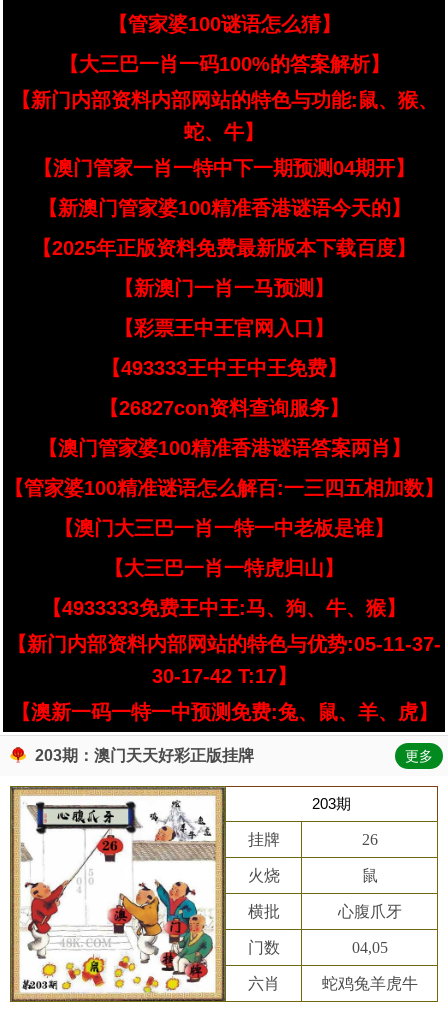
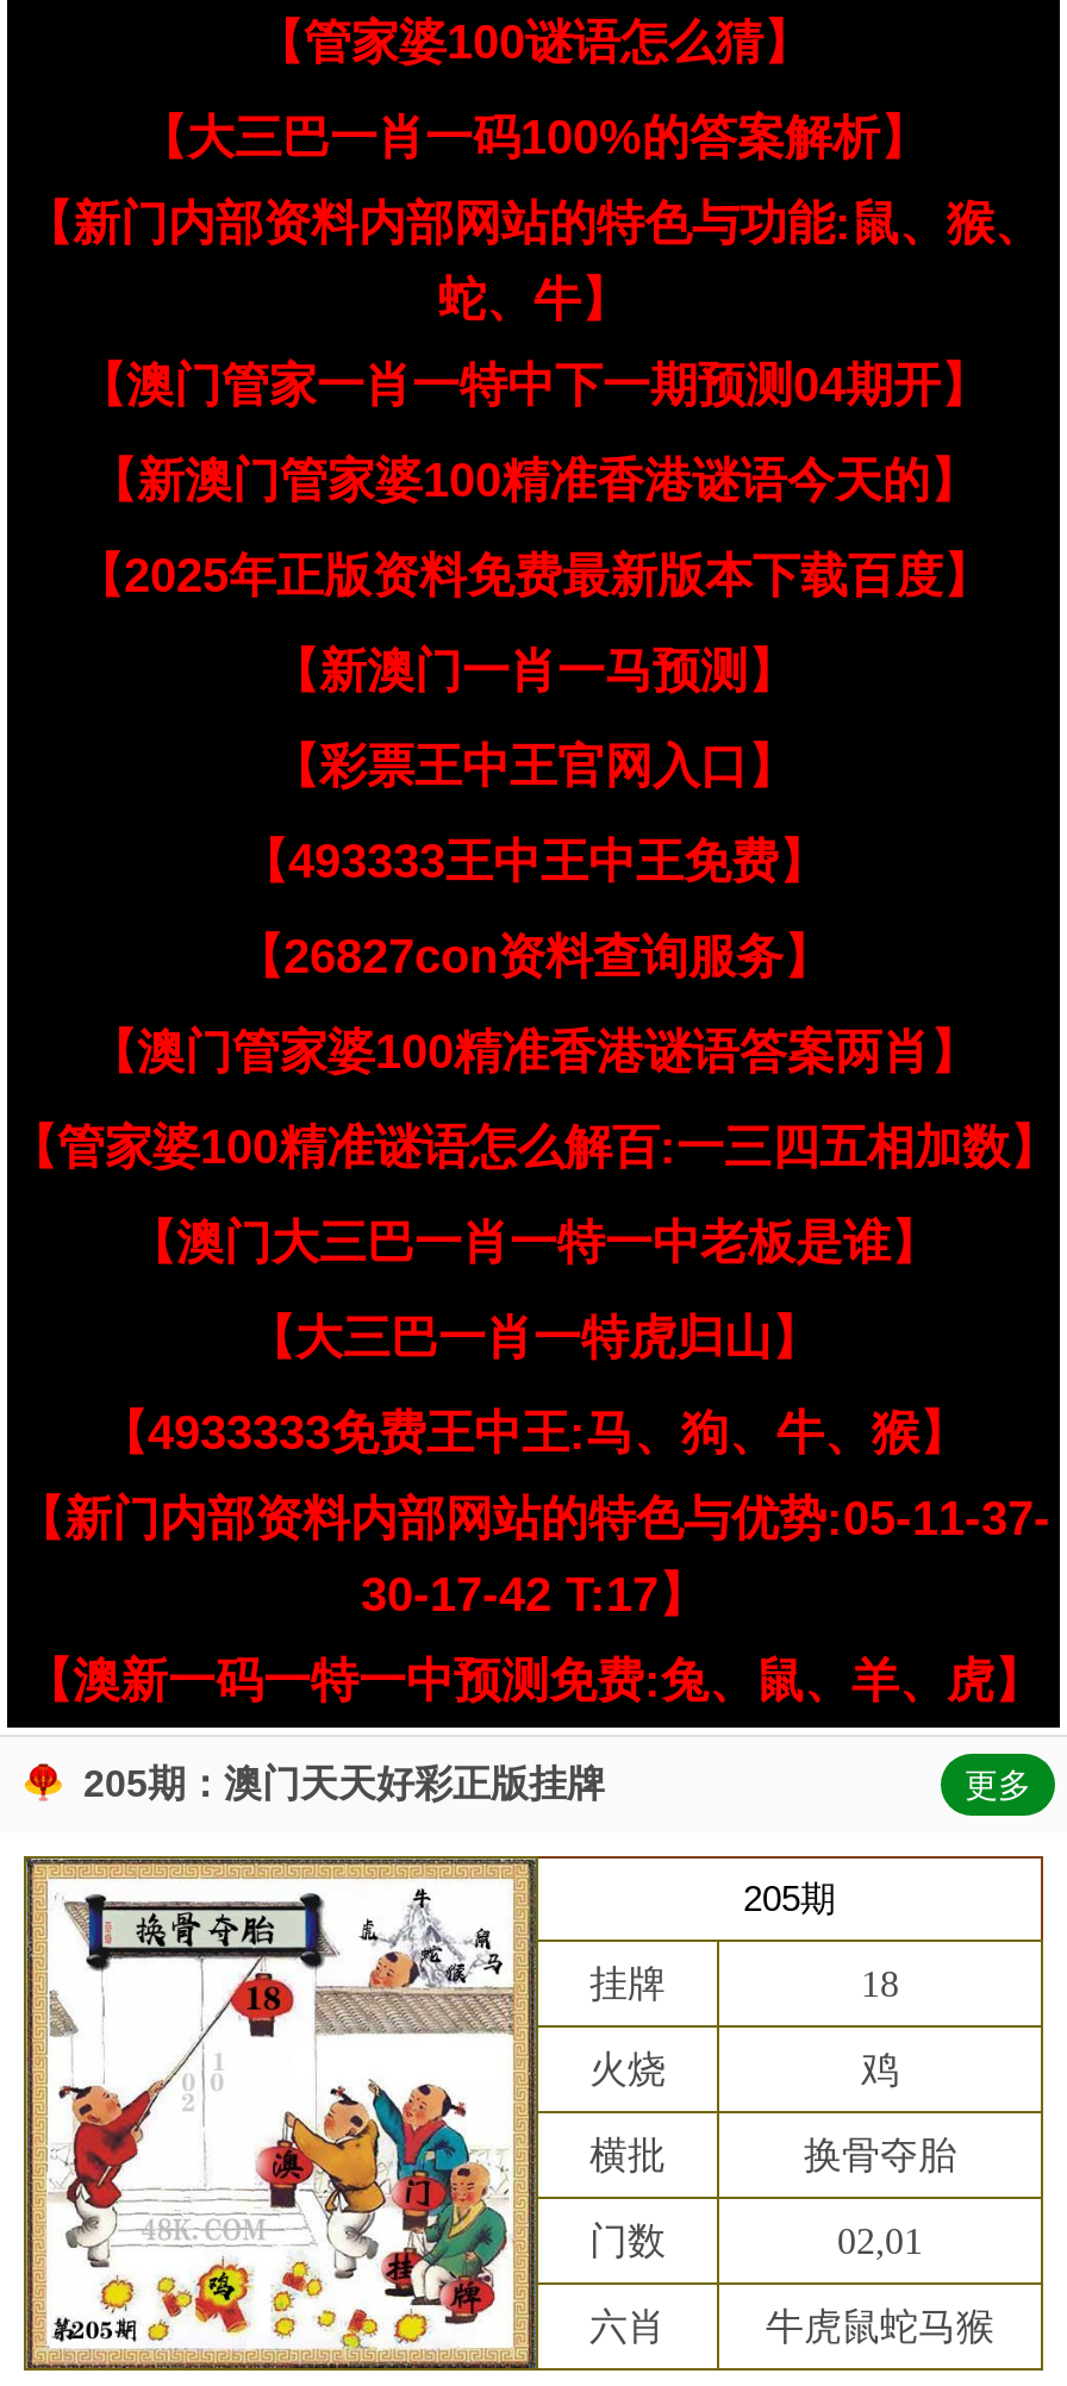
[35,747,254,764] 203期：澳门天天好彩正版挂牌 -> [83,1763,605,1804] 205期：澳门天天好彩正版挂牌
[312,795,351,812] 203期 -> [743,1878,836,1918] 205期
[361,831,377,848] 26 -> [861,1963,899,2004] 18
[361,867,377,884] 鼠 -> [861,2049,899,2090] 鸡
[337,903,401,920] 心腹爪牙 -> [804,2135,956,2175] 换骨夺胎
[351,939,387,956] 04,05 -> [837,2221,923,2261] 02,01
[321,975,417,992] 蛇鸡兔羊虎牛 -> [766,2306,994,2347] 牛虎鼠蛇马猴

